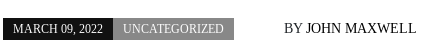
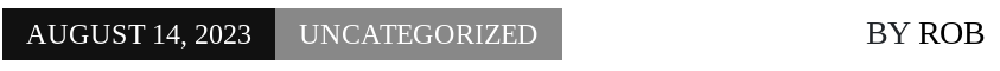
[13,21,224,35] MARCH 09, 2022 UNCATEGORIZED -> [26,17,539,50] AUGUST 14, 2023 UNCATEGORIZED
[284,21,417,36] BY JOHN MAXWELL -> [866,15,985,51] BY ROB

